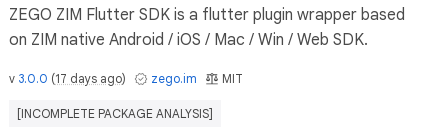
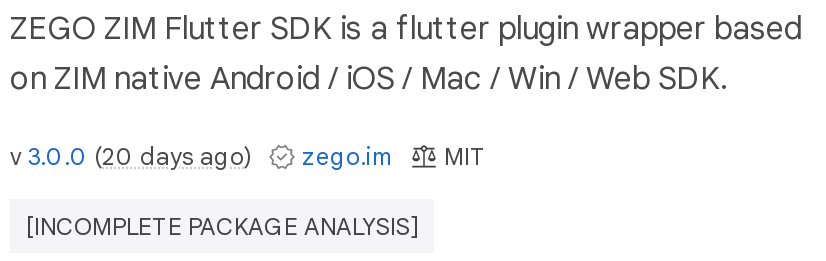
[9,71,243,86] v 3.0.0 (17 days ago) zego.im MIT -> [10,141,486,171] v 3.0.0 (20 days ago) zego.im MIT

